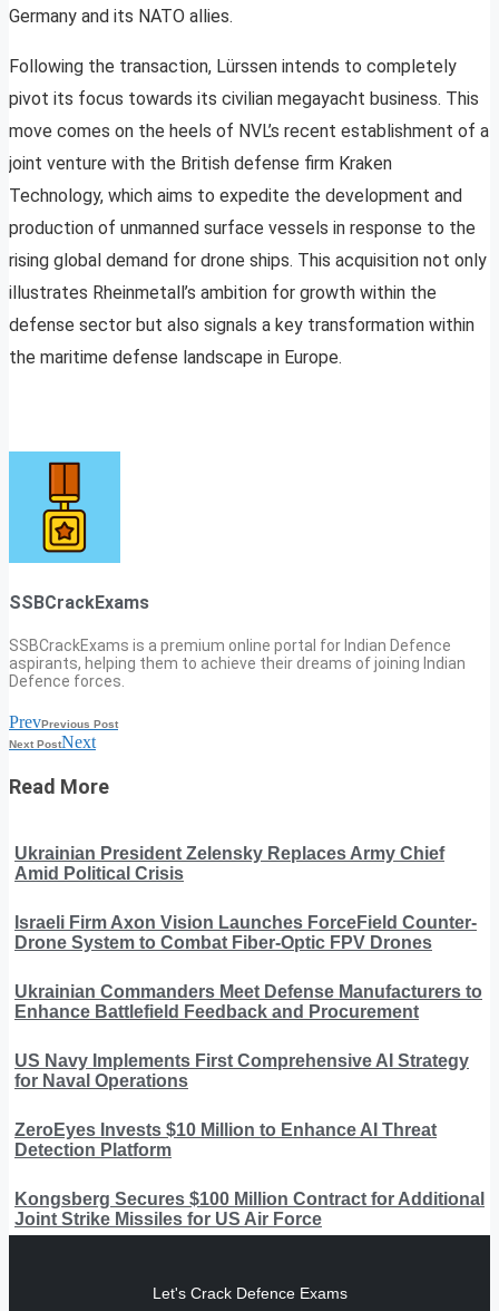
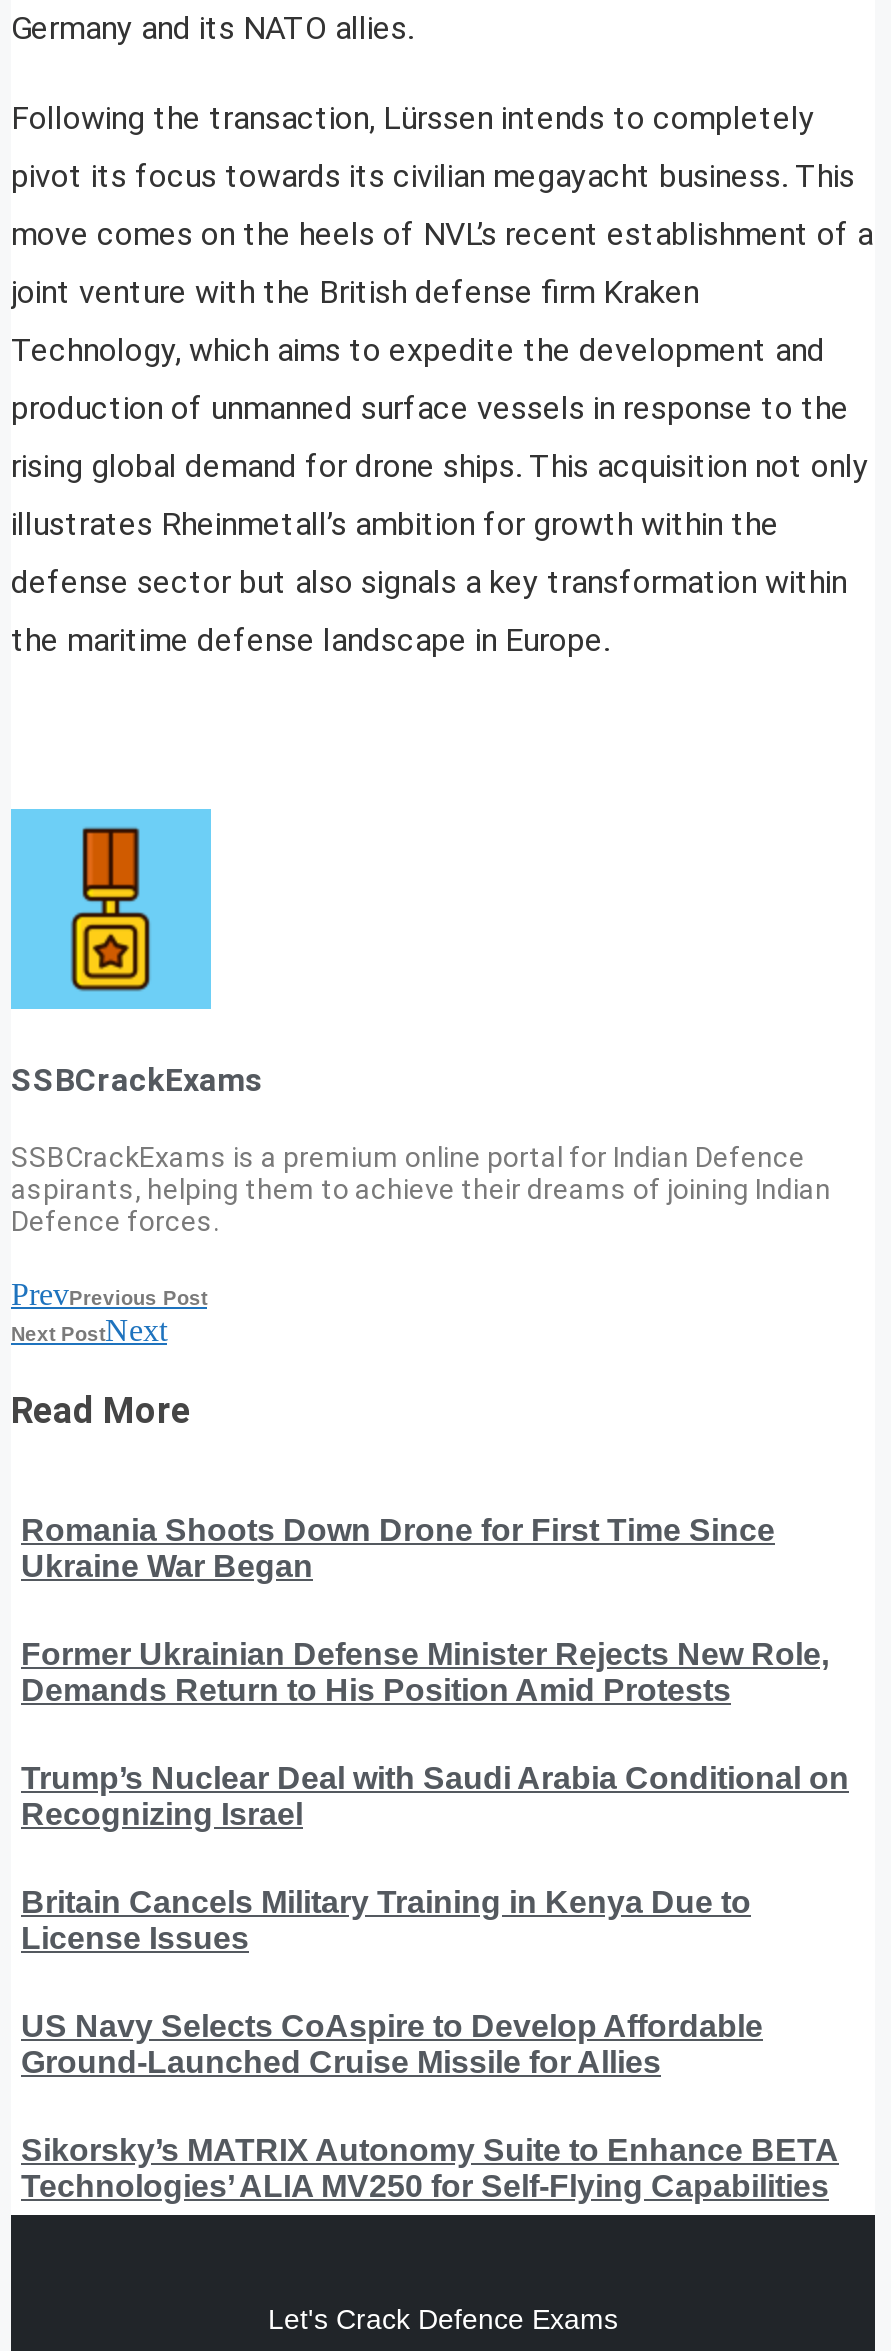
[14,844,444,883] Ukrainian President Zelensky Replaces Army Chief | Amid Political Crisis -> [21,1513,775,1583] Romania Shoots Down Drone for First Time Since | Ukraine War Began
[14,913,477,952] Israeli Firm Axon Vision Launches ForceField Counter- | Drone System to Combat Fiber-Optic FPV Drones -> [21,1637,829,1707] Former Ukrainian Defense Minister Rejects New Role, | Demands Return to His Position Amid Protests
[14,982,482,1021] Ukrainian Commanders Meet Defense Manufacturers to | Enhance Battlefield Feedback and Procurement -> [21,1761,849,1831] Trump’s Nuclear Deal with Saudi Arabia Conditional on | Recognizing Israel
[14,1051,469,1090] US Navy Implements First Comprehensive AI Strategy | for Naval Operations -> [21,1885,751,1955] Britain Cancels Military Training in Kenya Due to | License Issues
[14,1120,437,1159] ZeroEyes Invests $10 Million to Enhance AI Threat | Detection Platform -> [21,2009,763,2079] US Navy Selects CoAspire to Develop Affordable | Ground-Launched Cruise Missile for Allies
[14,1189,485,1228] Kongsberg Secures $100 Million Contract for Additional | Joint Strike Missiles for US Air Force -> [21,2133,839,2203] Sikorsky’s MATRIX Autonomy Suite to Enhance BETA | Technologies’ ALIA MV250 for Self-Flying Capabilities

